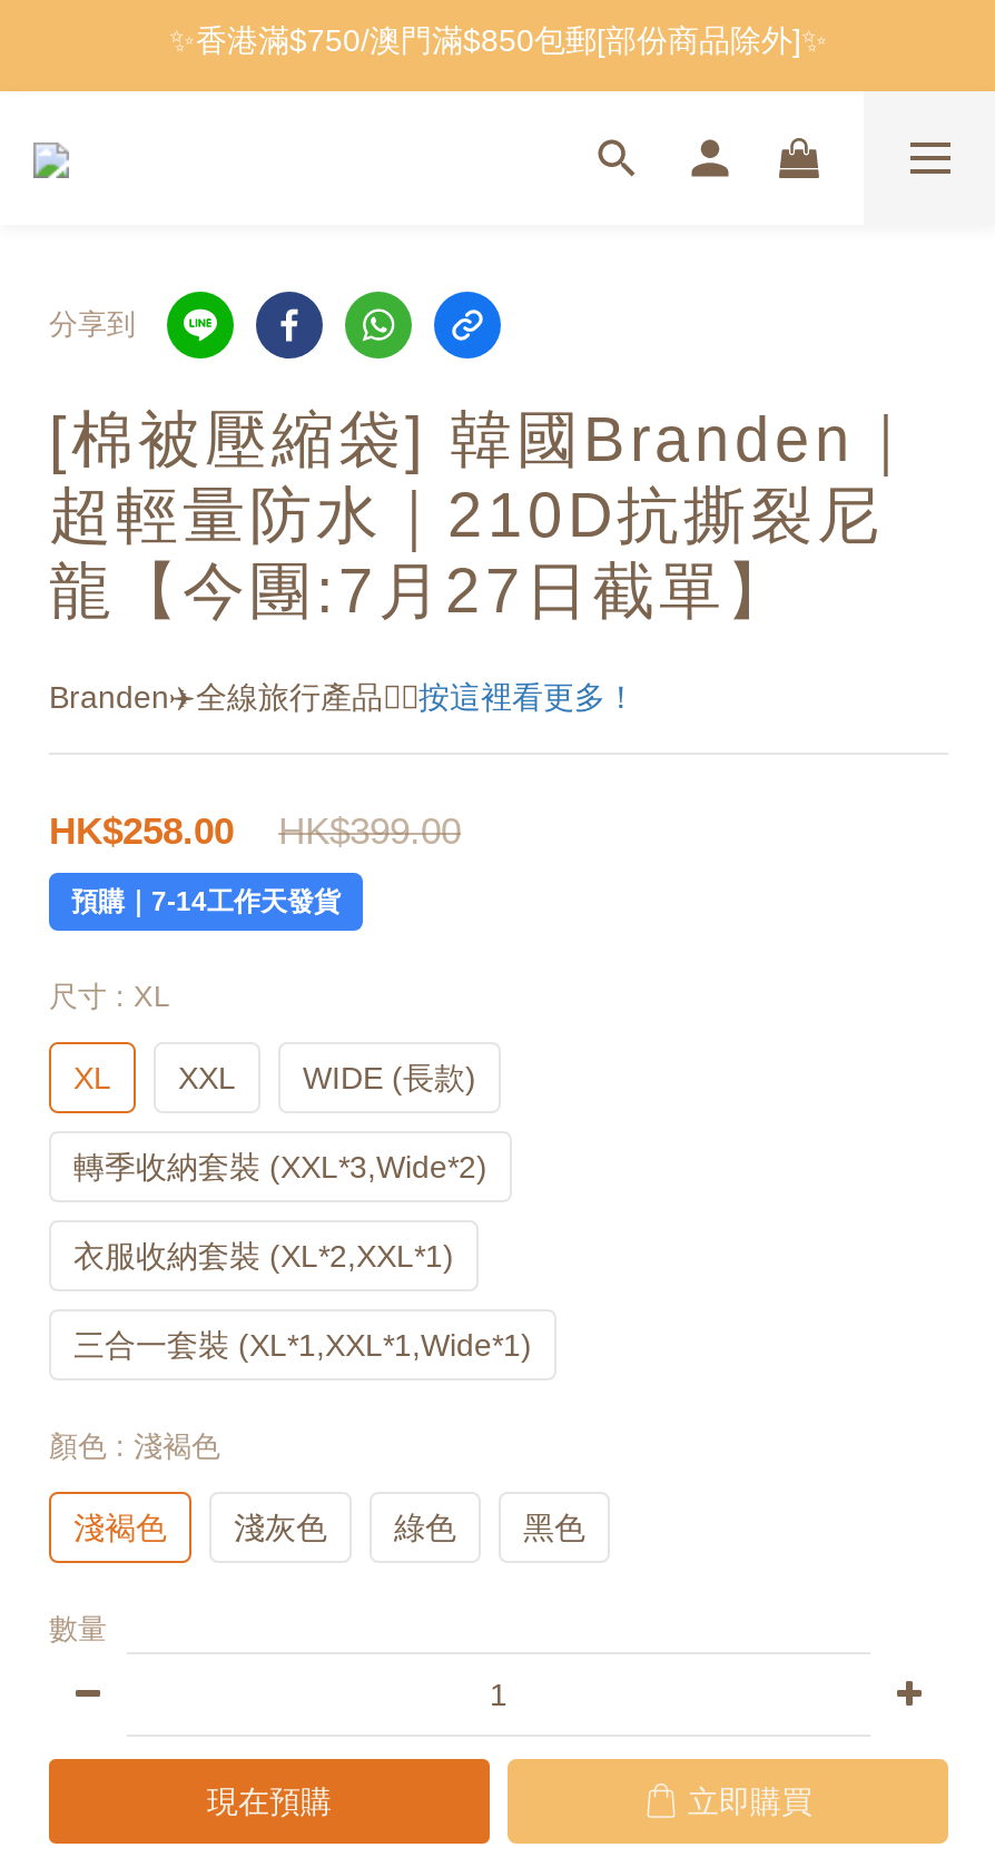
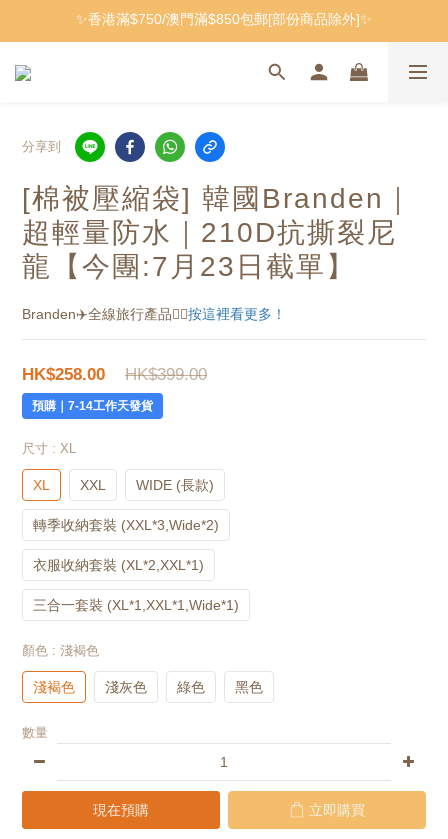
[49,557,792,626] 龍【今團:7月27日截單】 -> [22,251,356,282] 龍【今團:7月23日截單】

